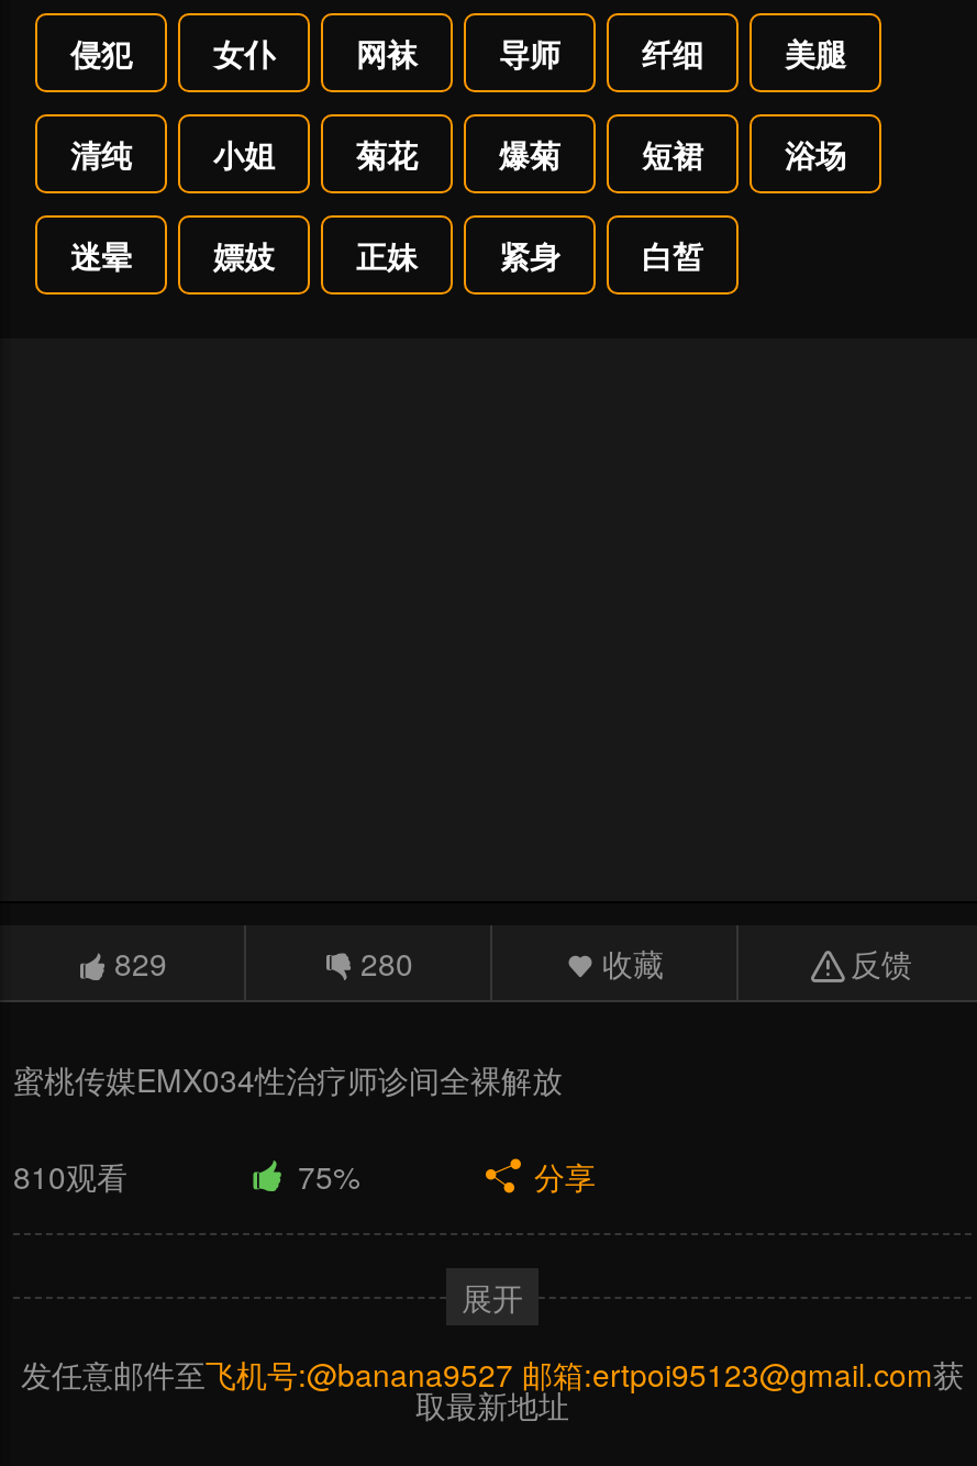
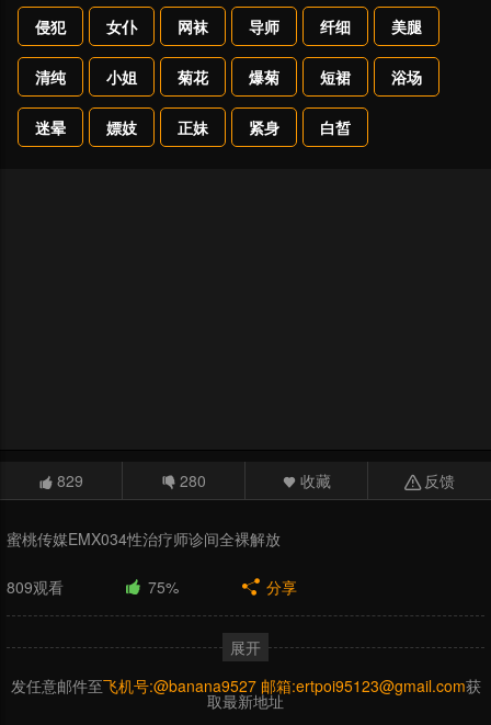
[13,1153,127,1197] 810观看 -> [7,576,64,598] 809观看

